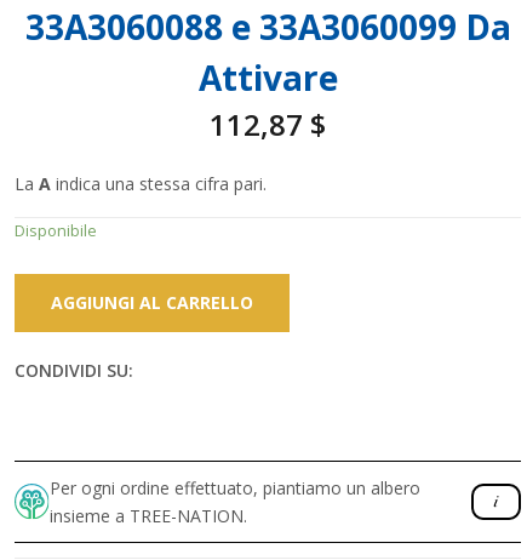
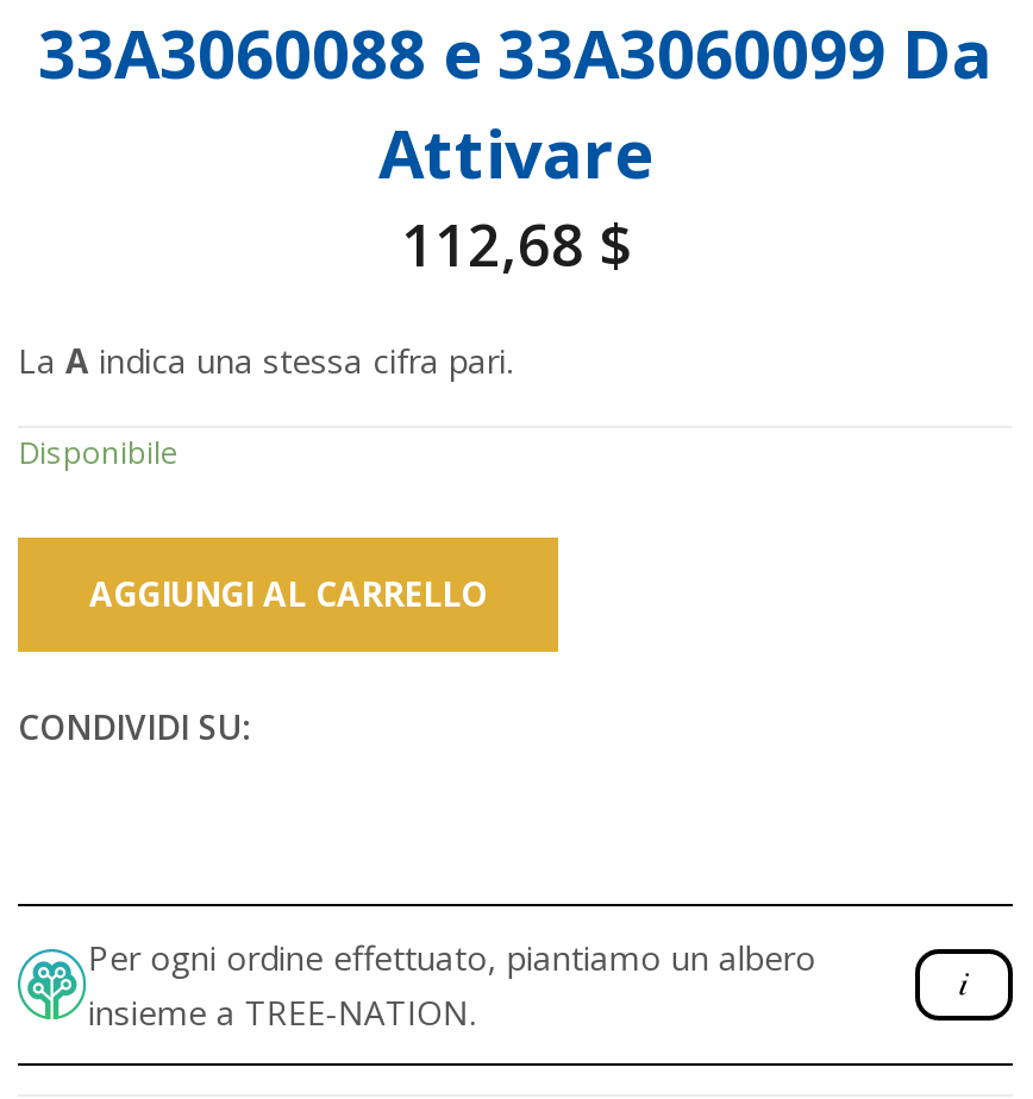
[210,104,326,144] 112,87 $ -> [401,204,630,283] 112,68 $

